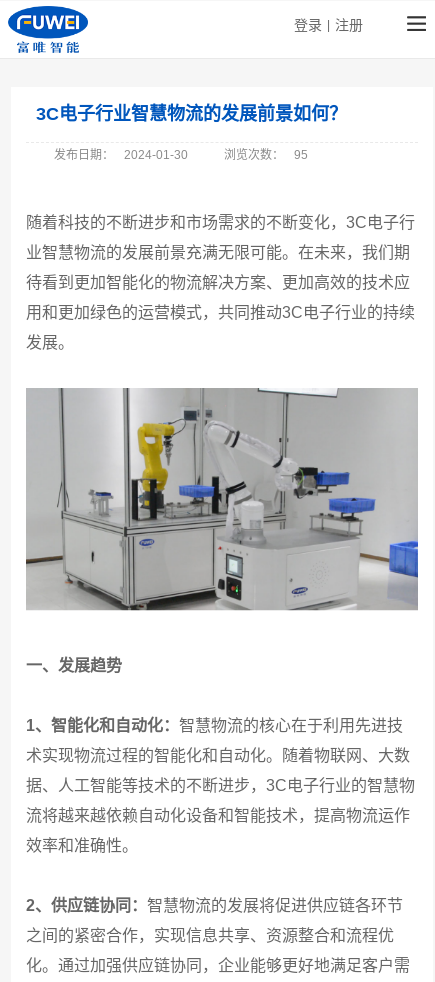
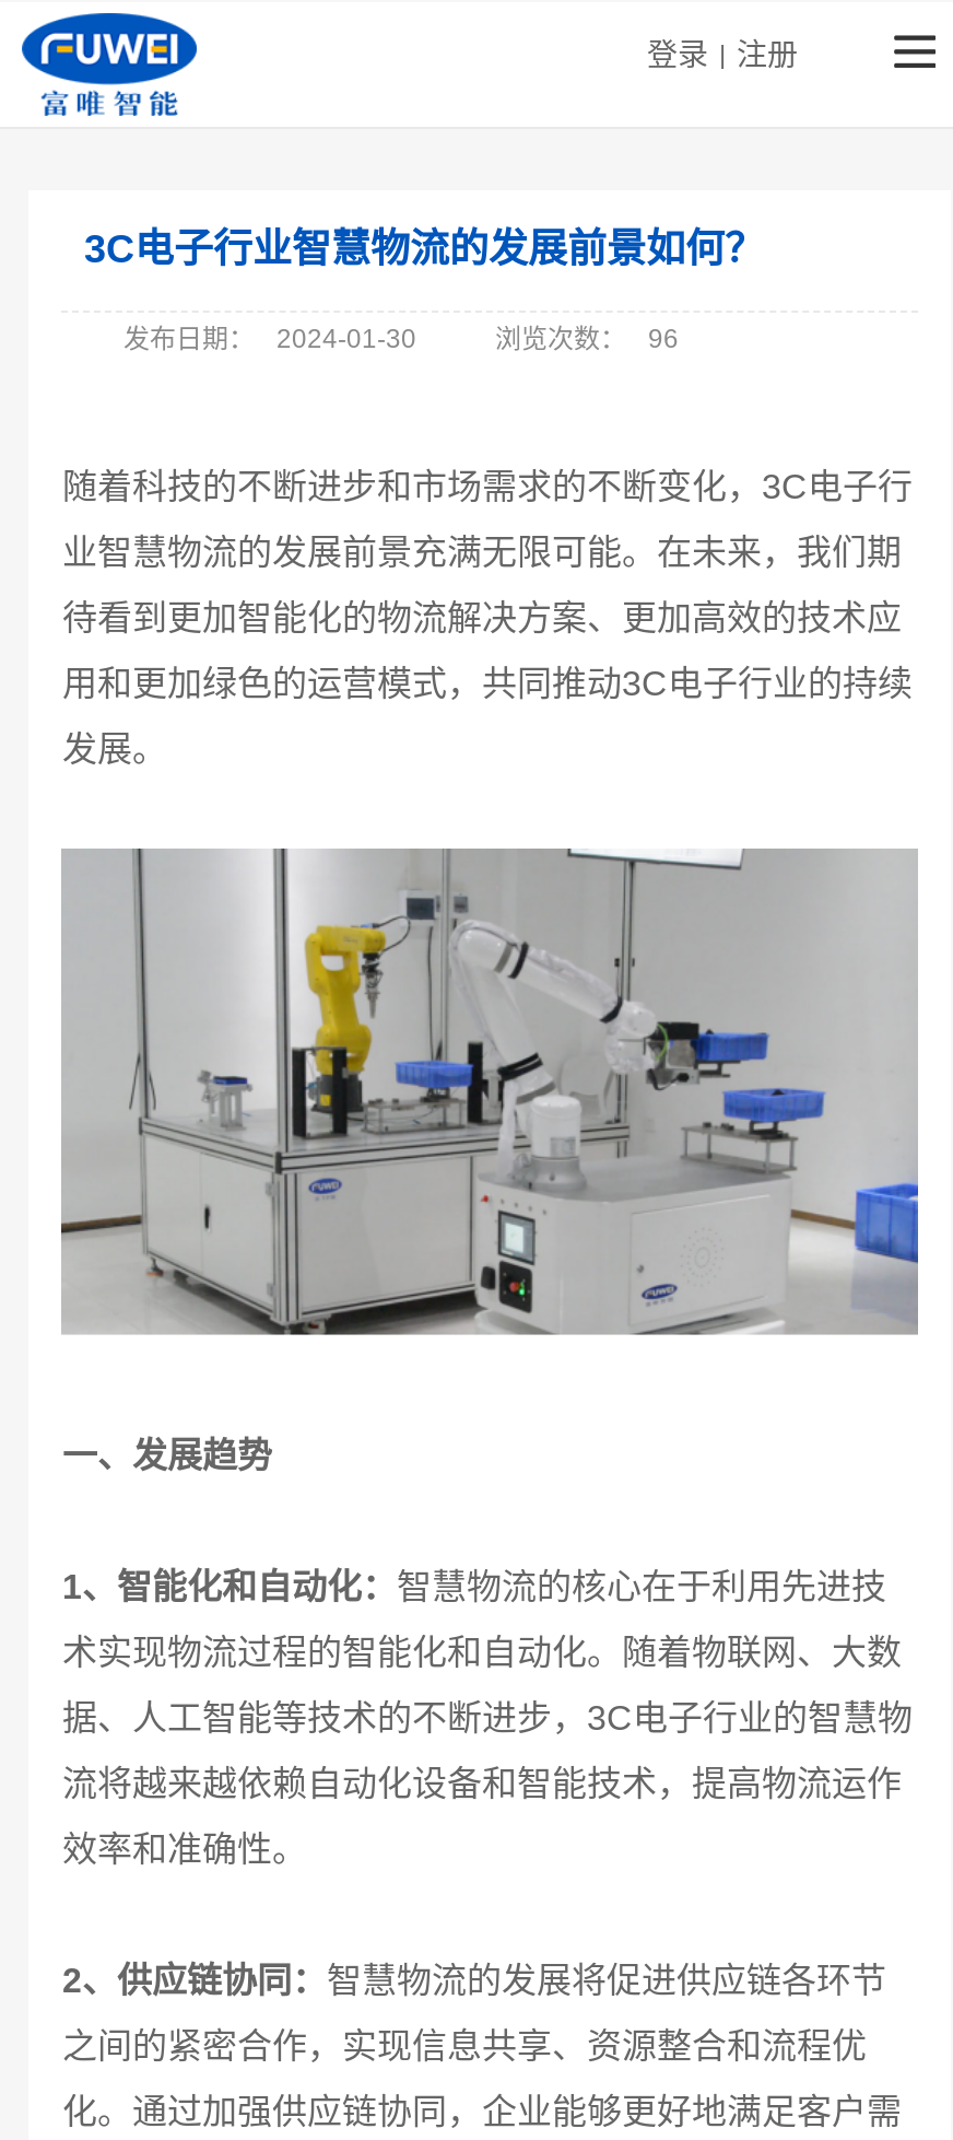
[224,148,308,162] 浏览次数： 95 -> [495,324,678,354] 浏览次数： 96

